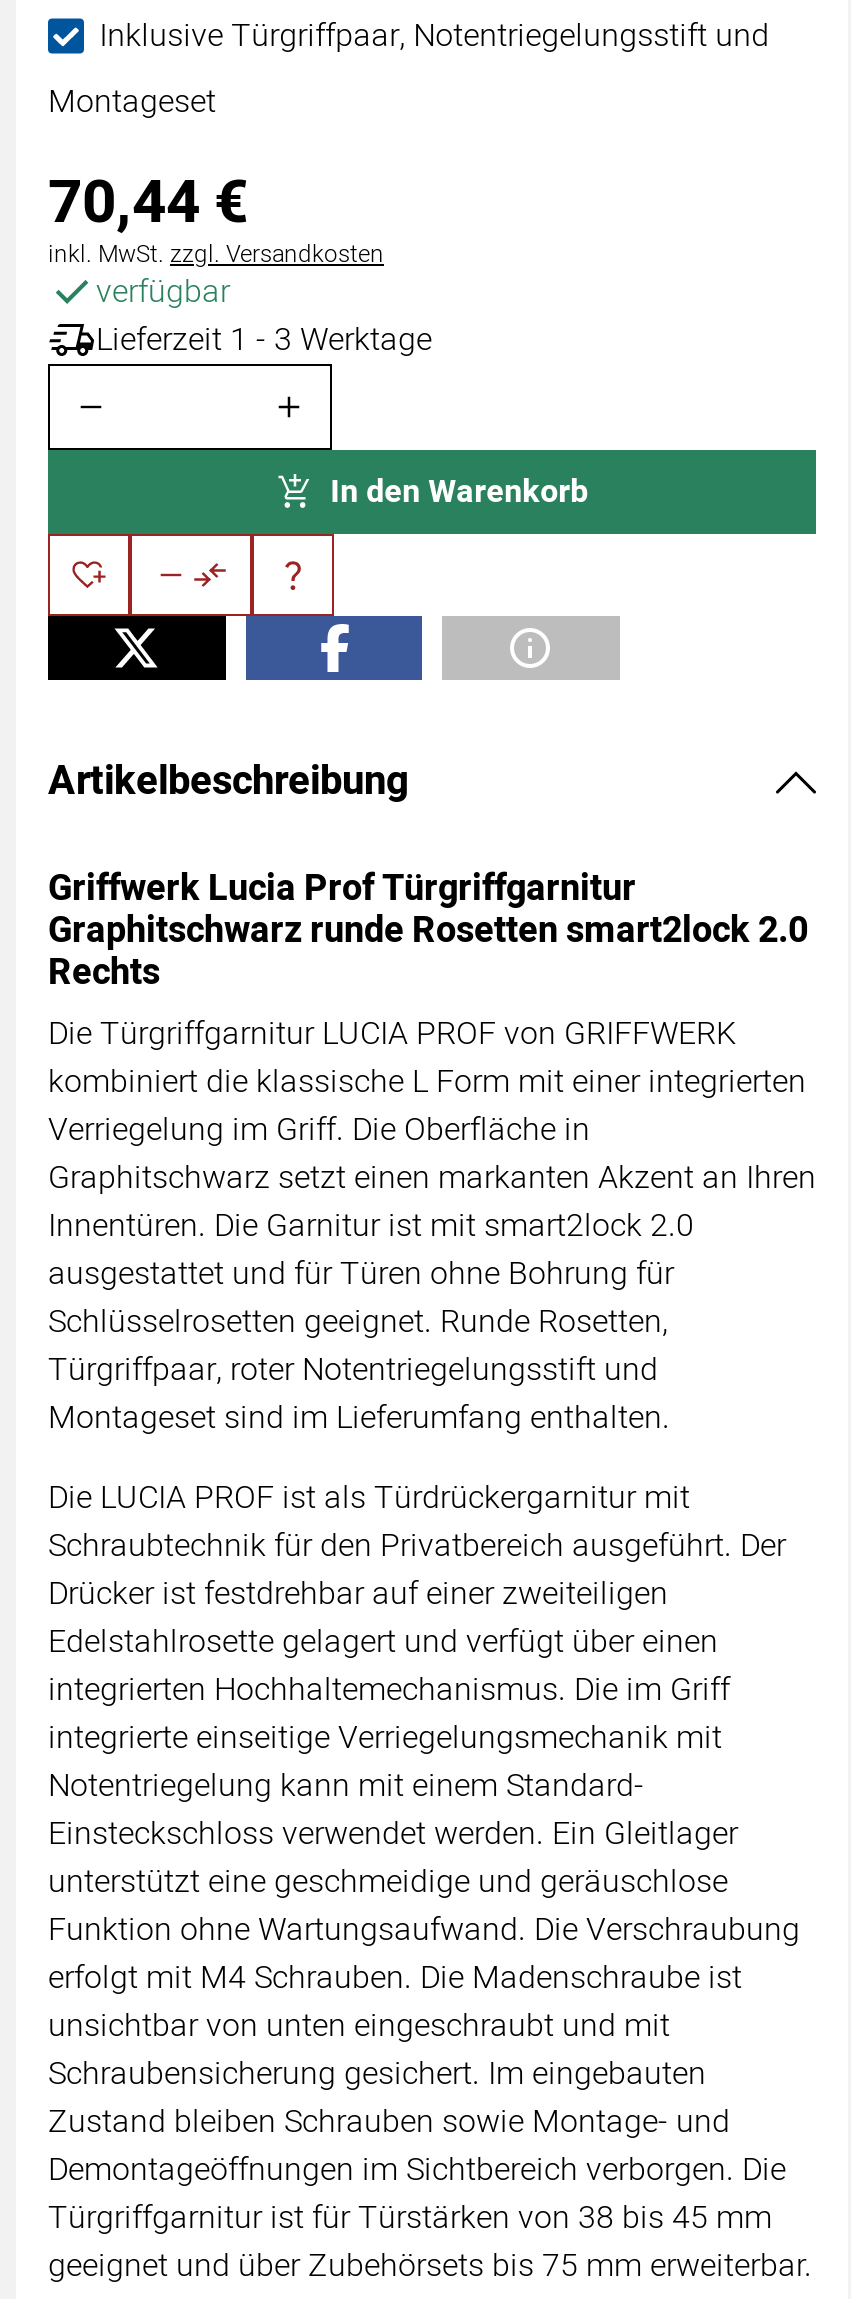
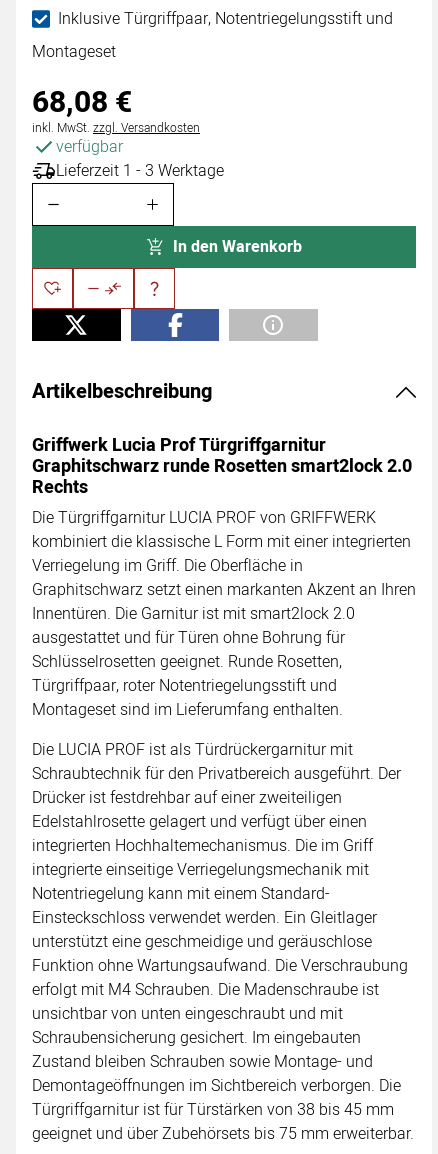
[48,160,248,248] 70,44 € -> [32,81,132,125] 68,08 €

